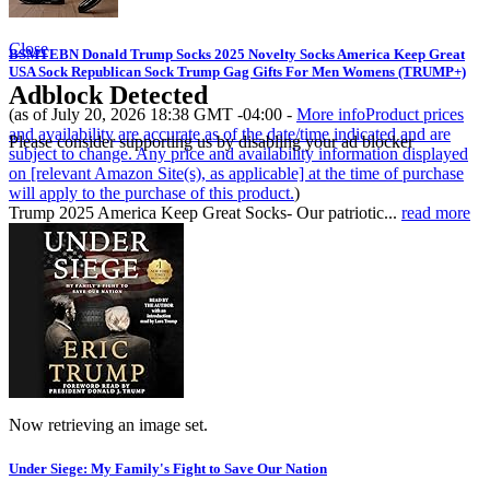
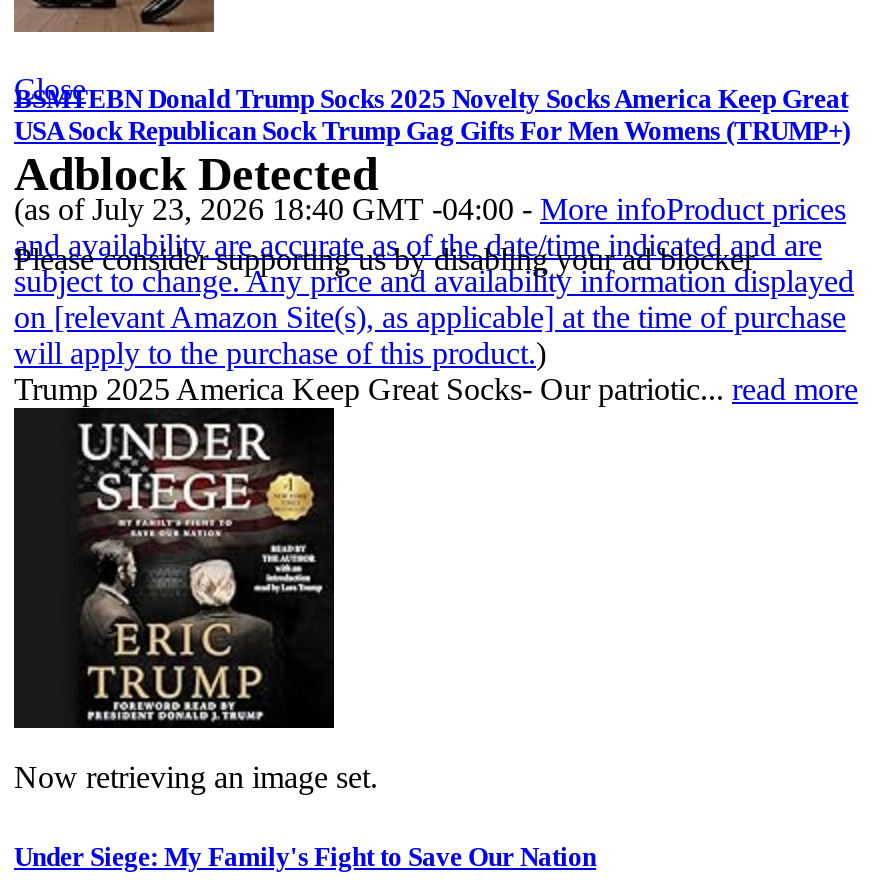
[9,105,464,124] (as of July 20, 2026 18:38 GMT -04:00 - More infoProduct prices -> [14,193,846,227] (as of July 23, 2026 18:40 GMT -04:00 - More infoProduct prices

